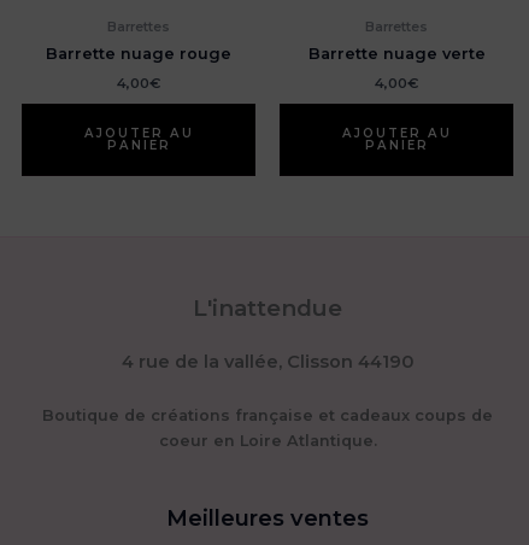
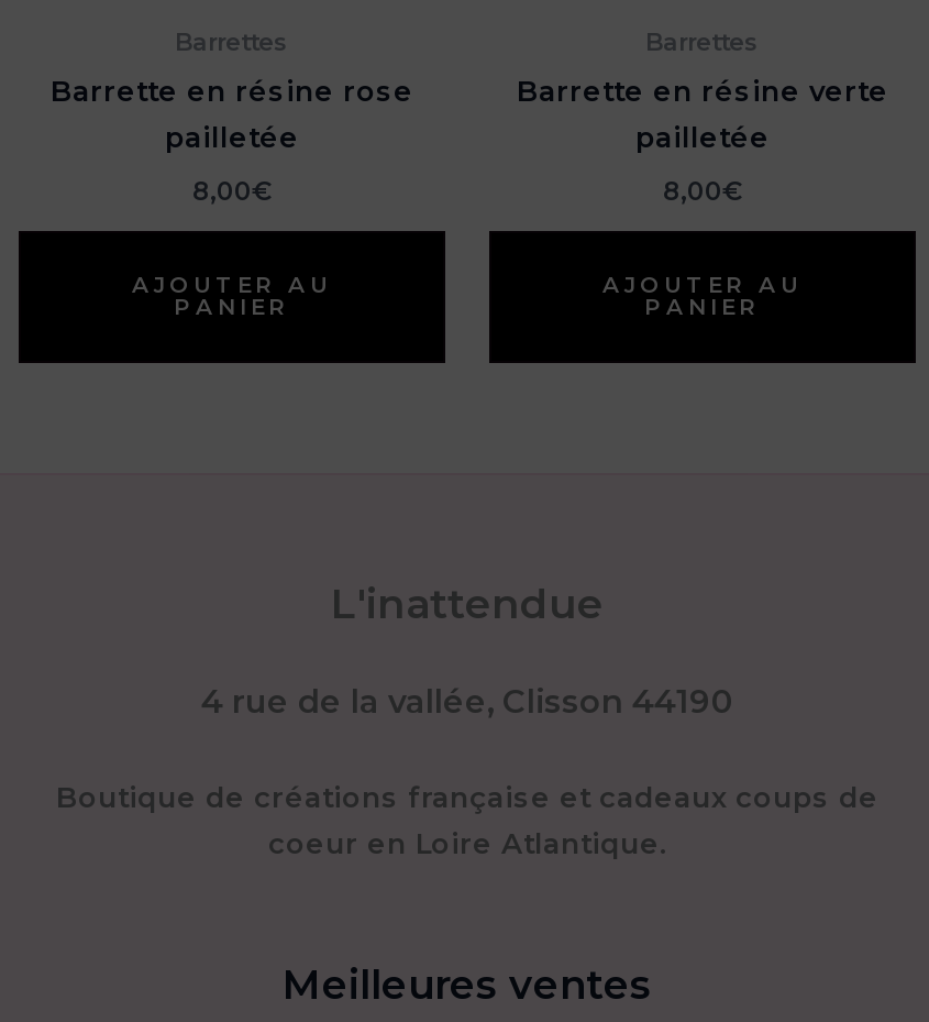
[46,45,231,63] Barrette nuage rouge -> [51,75,413,155] Barrette en résine rose | pailletée
[308,45,485,63] Barrette nuage verte -> [517,75,888,155] Barrette en résine verte | pailletée
[117,74,160,91] 4,00€ -> [192,175,272,206] 8,00€
[375,74,418,91] 4,00€ -> [663,175,742,206] 8,00€

